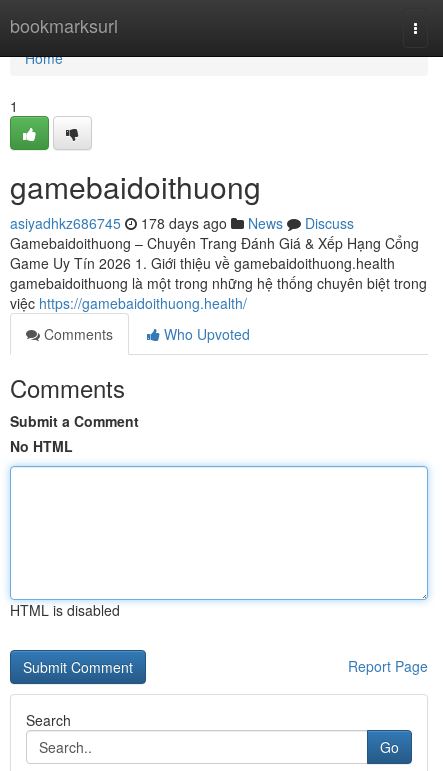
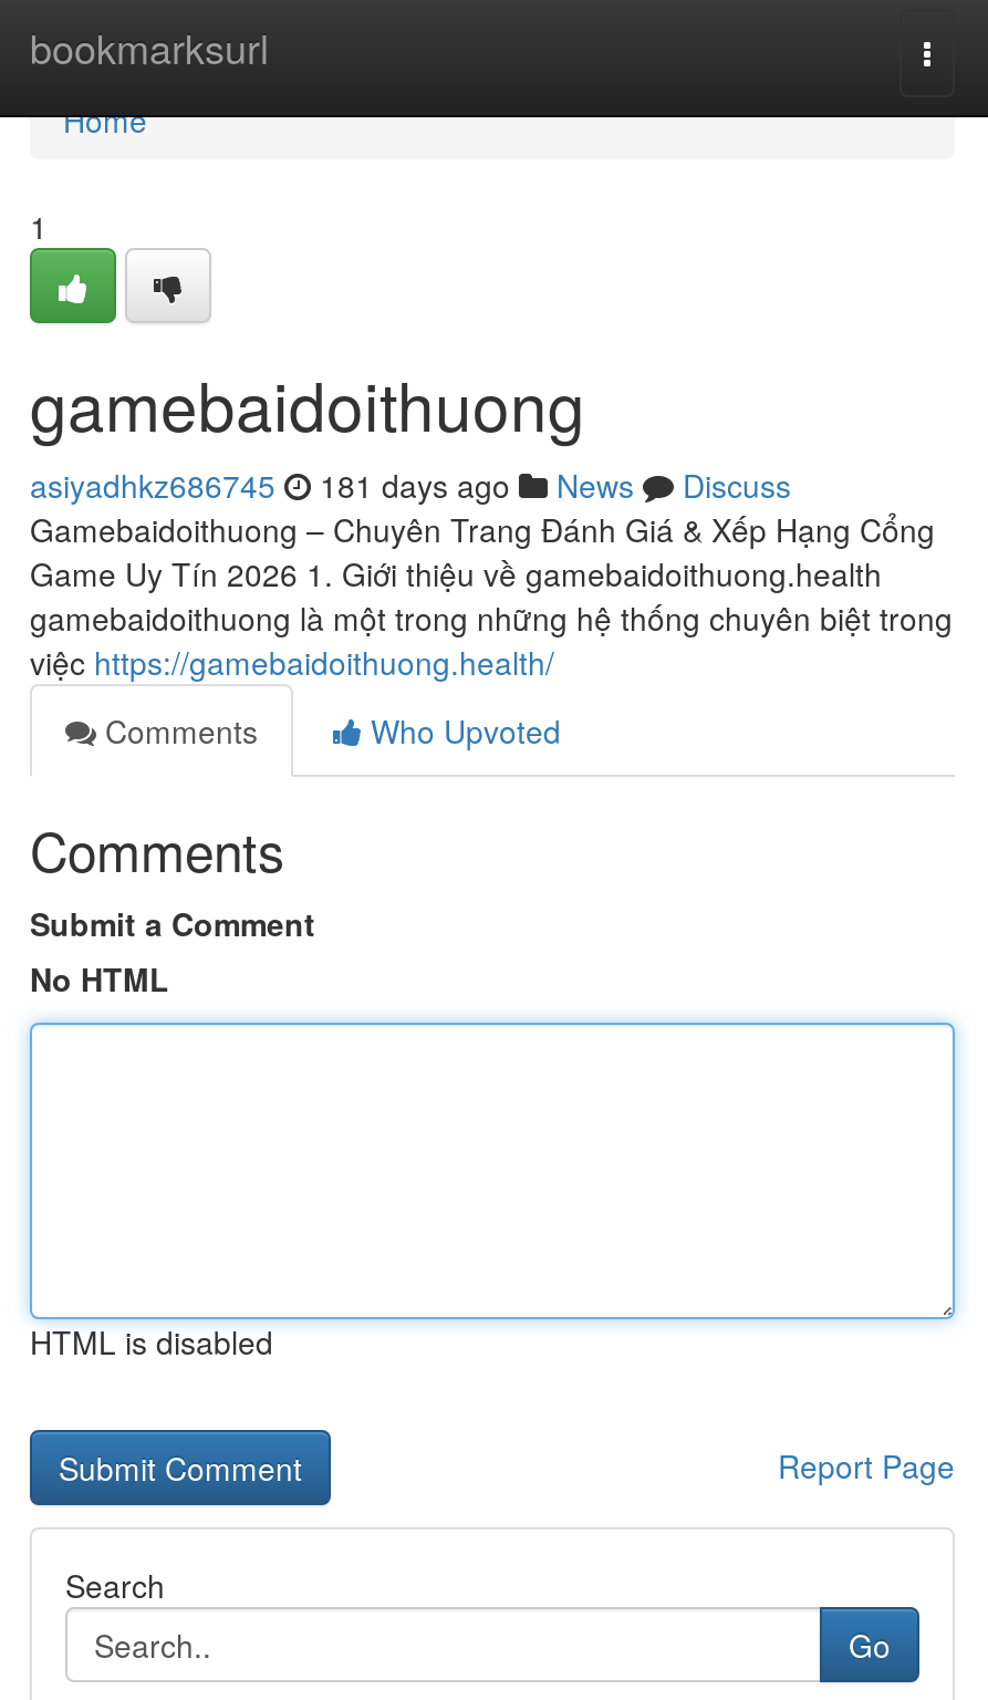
[10,213,354,233] asiyadhkz686745 178 days ago News Discuss -> [30,463,791,507] asiyadhkz686745 181 days ago News Discuss

